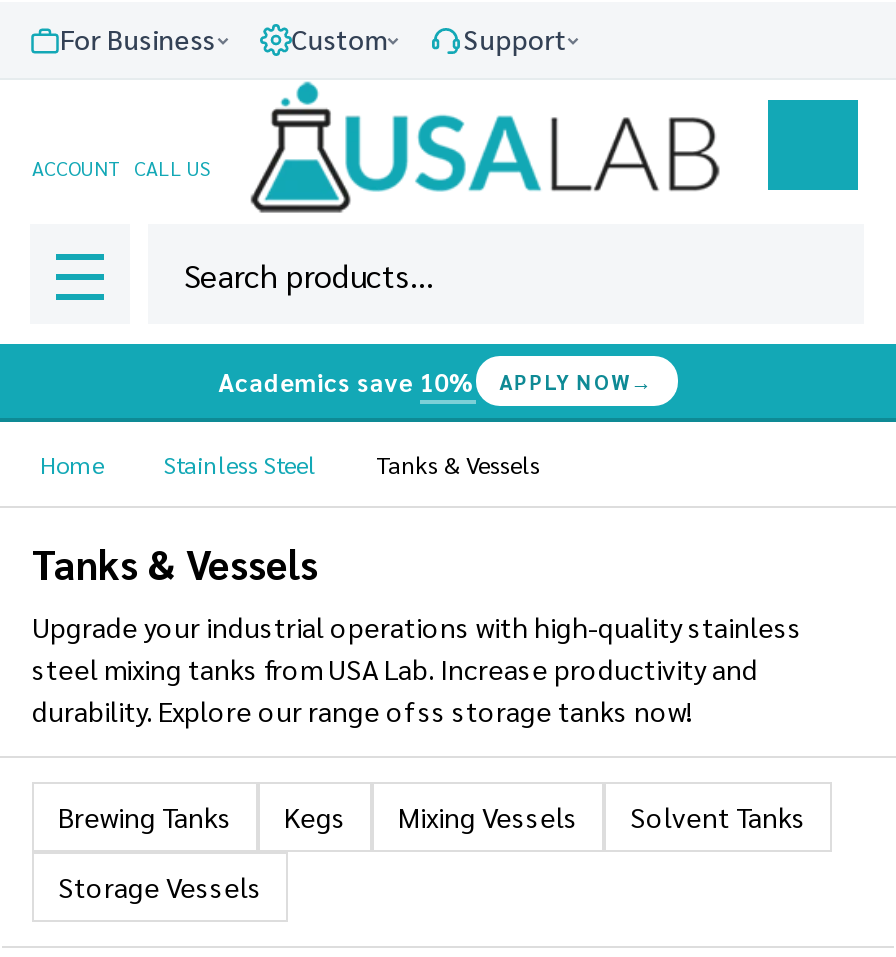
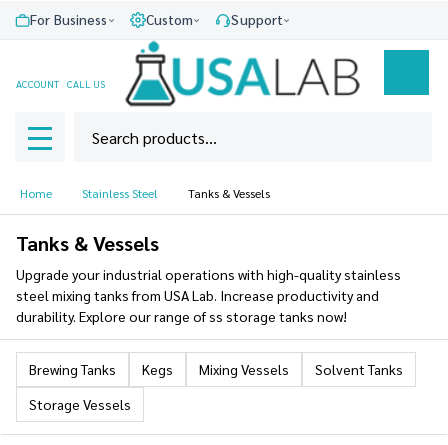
[218,365,631,397] Academics save 10% | APPLY NOW -> none

